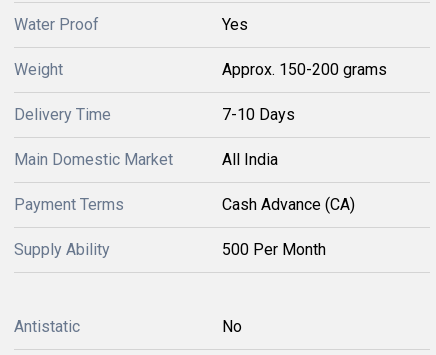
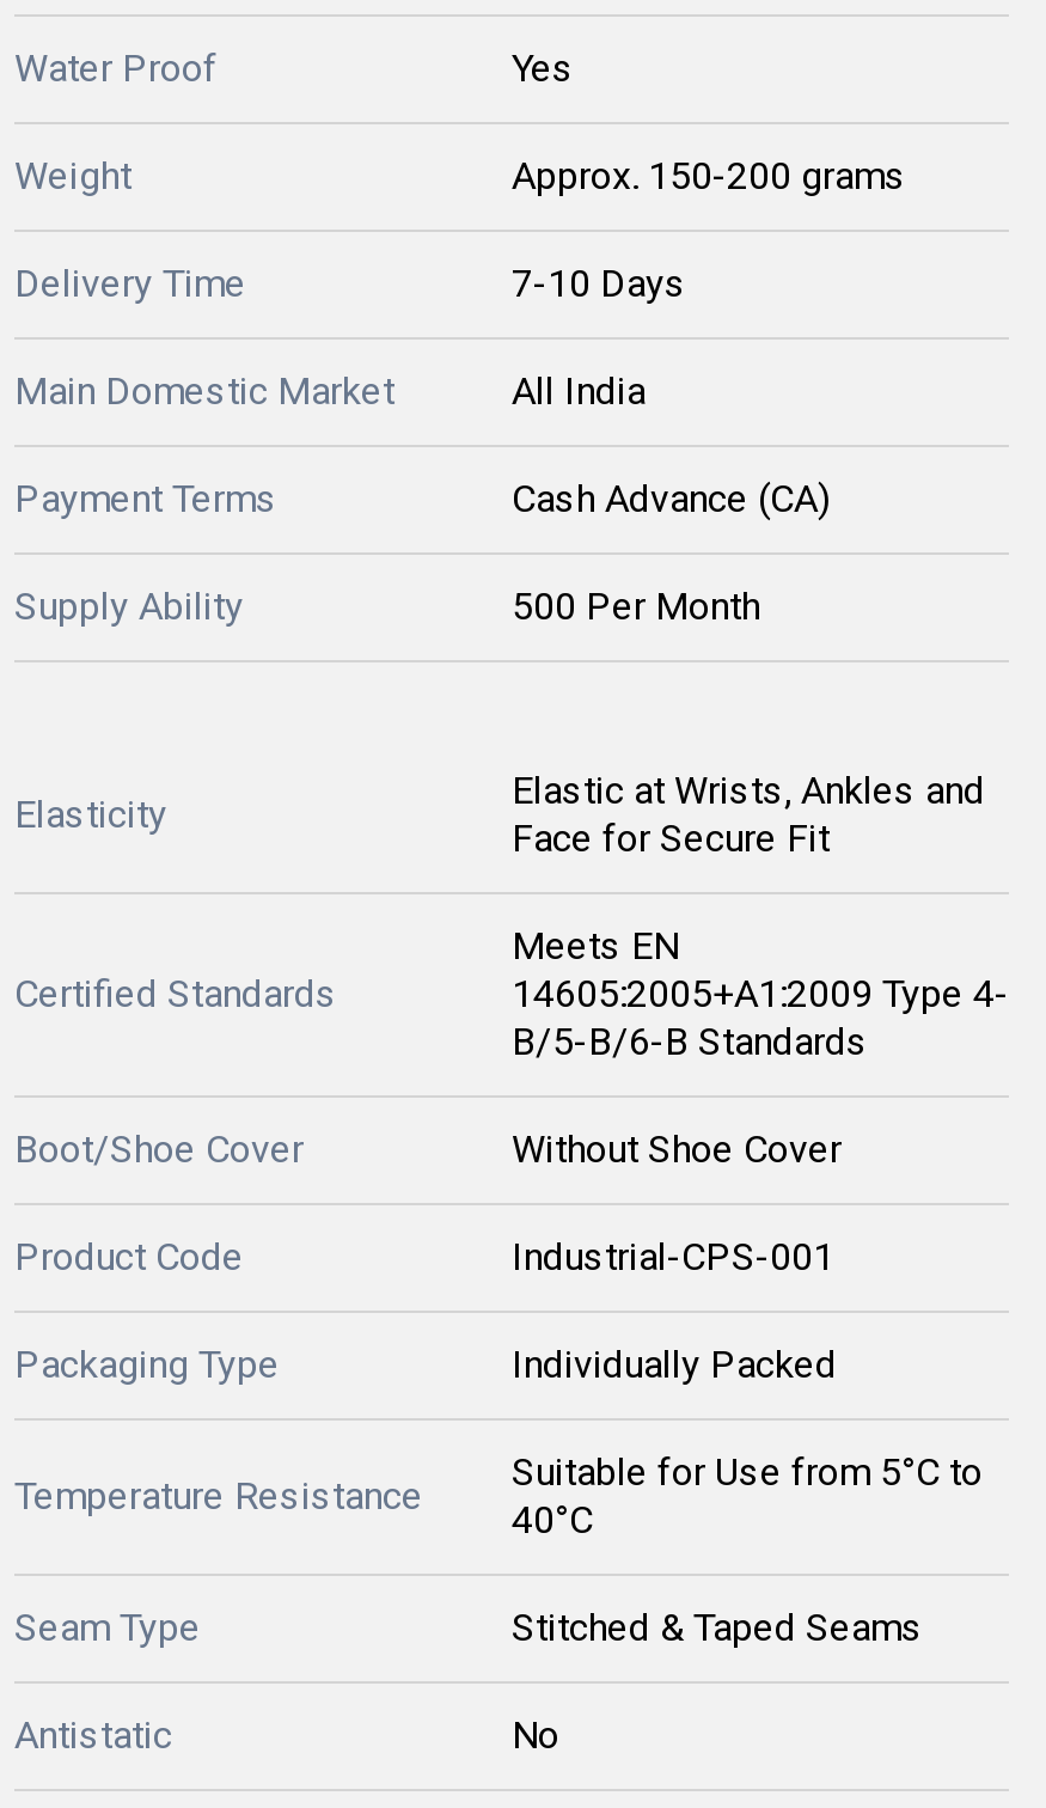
none -> [14,792,167,837] Elasticity
none -> [14,768,985,1016] Elastic at Wrists, Ankles and | Face for Secure Fit | Certified Standards
none -> [14,923,1009,1519] Meets EN | 14605:2005+A1:2009 Type 4- | B/5-B/6-B Standards | Boot/Shoe Cover | Without Shoe Cover | Product Code | Industrial-CPS-001 | Packaging Type | Individually Packed | Temperature Resistance
none -> [14,1449,983,1650] Suitable for Use from 5°C to | 40°C | Seam Type | Stitched & Taped Seams

